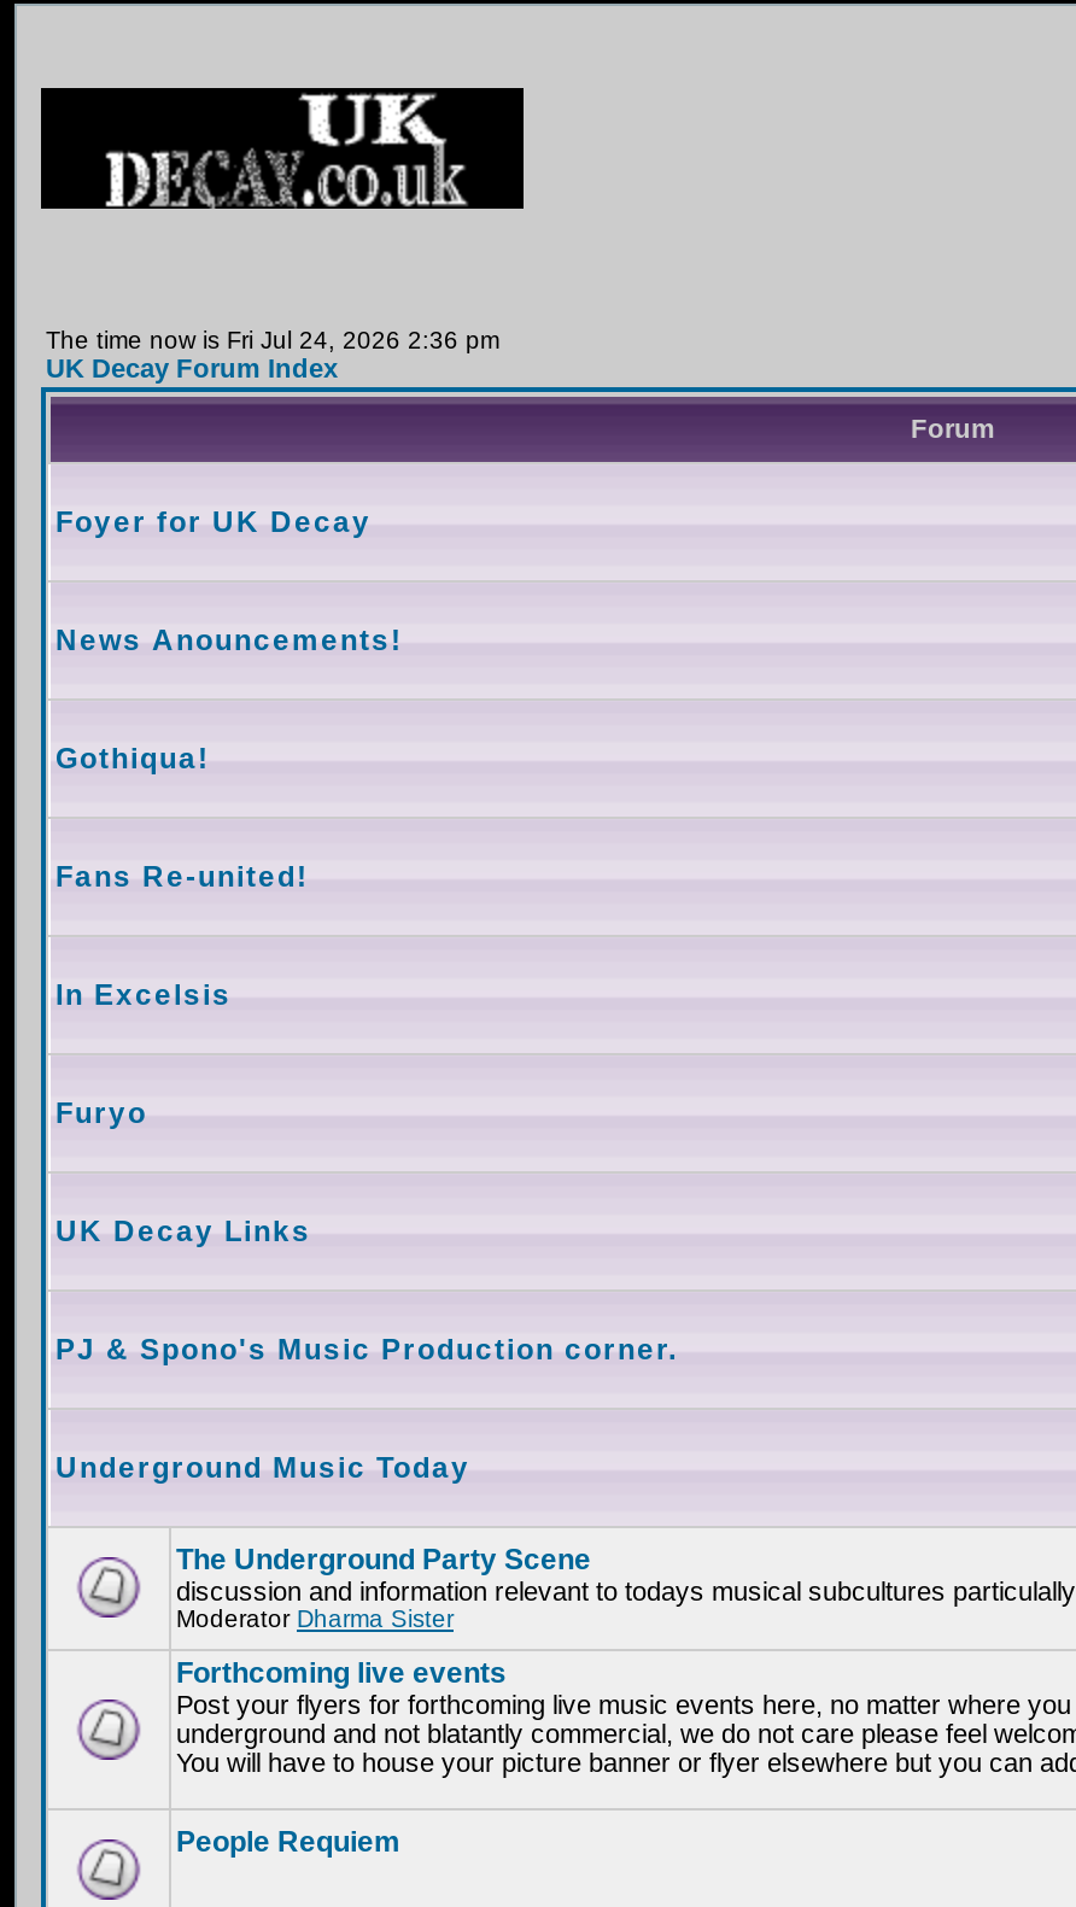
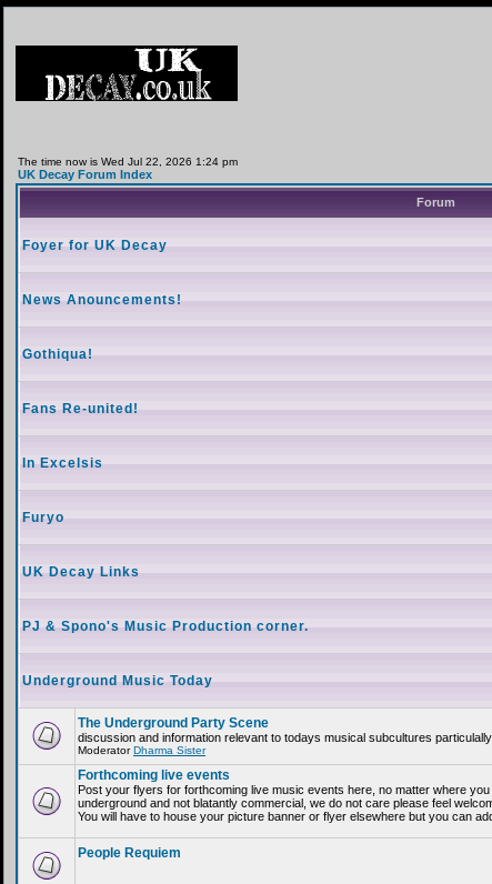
[46,327,499,353] The time now is Fri Jul 24, 2026 2:36 pm -> [18,155,238,168] The time now is Wed Jul 22, 2026 1:24 pm

